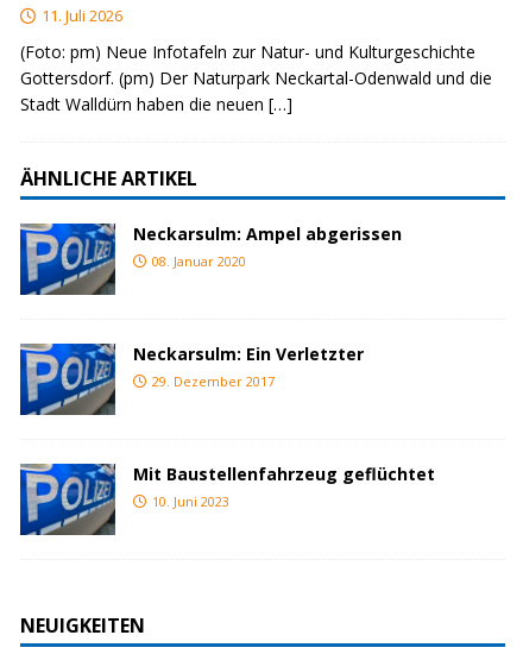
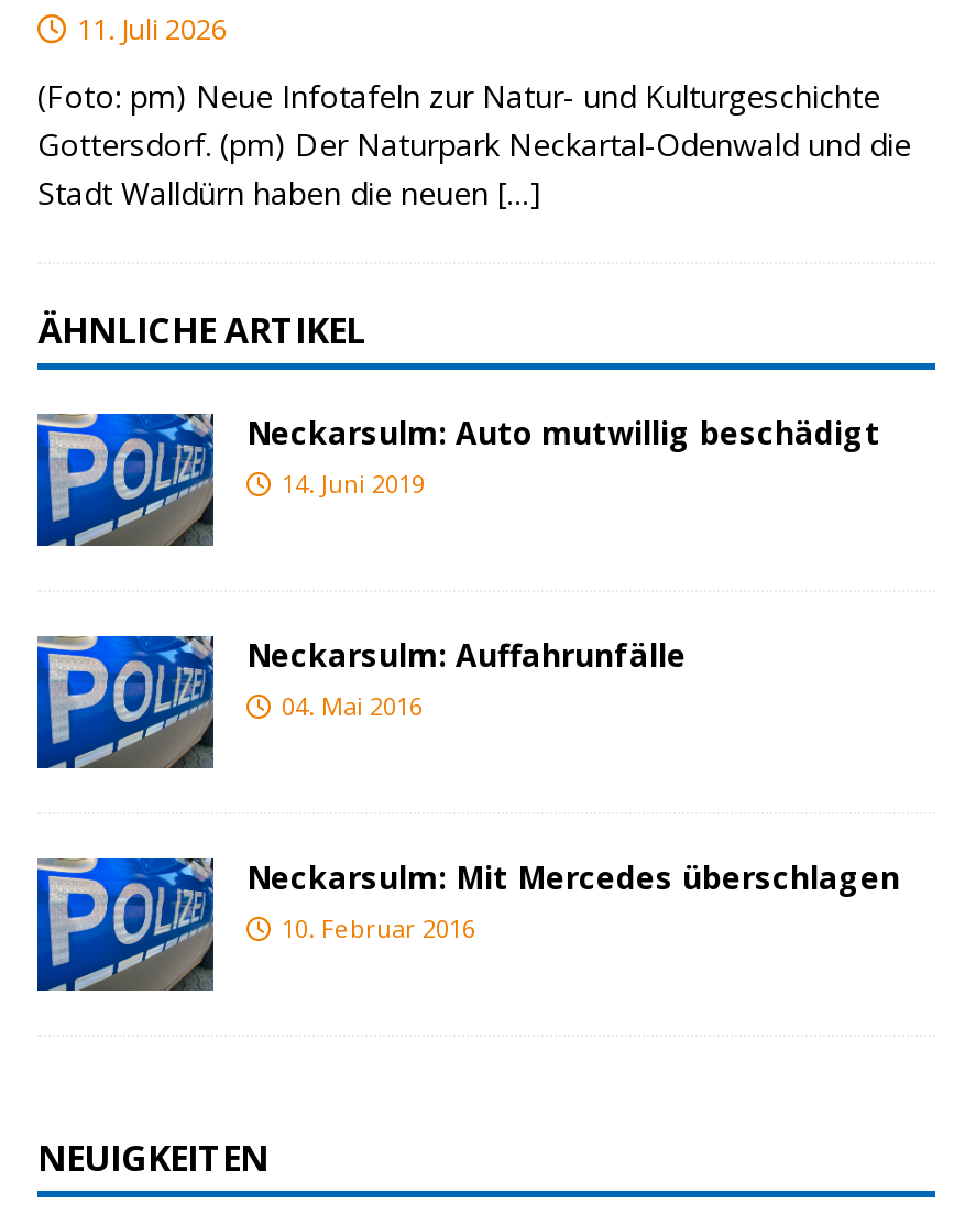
[133,222,402,270] Neckarsulm: Ampel abgerissen | 08. Januar 2020 -> [246,411,880,499] Neckarsulm: Auto mutwillig beschädigt | 14. Juni 2019
[133,342,364,390] Neckarsulm: Ein Verletzter | 29. Dezember 2017 -> [246,634,687,722] Neckarsulm: Auffahrunfälle | 04. Mai 2016
[133,463,435,510] Mit Baustellenfahrzeug geflüchtet | 10. Juni 2023 -> [246,856,900,944] Neckarsulm: Mit Mercedes überschlagen | 10. Februar 2016

